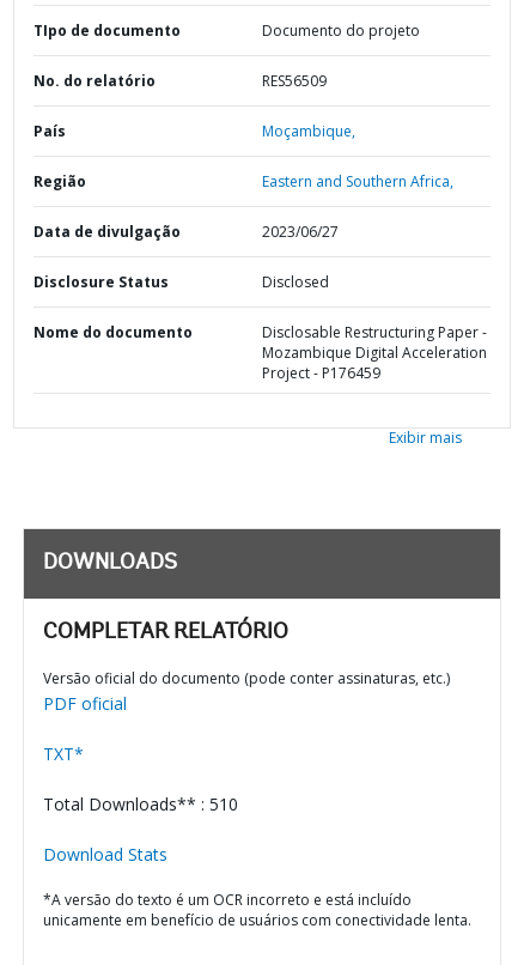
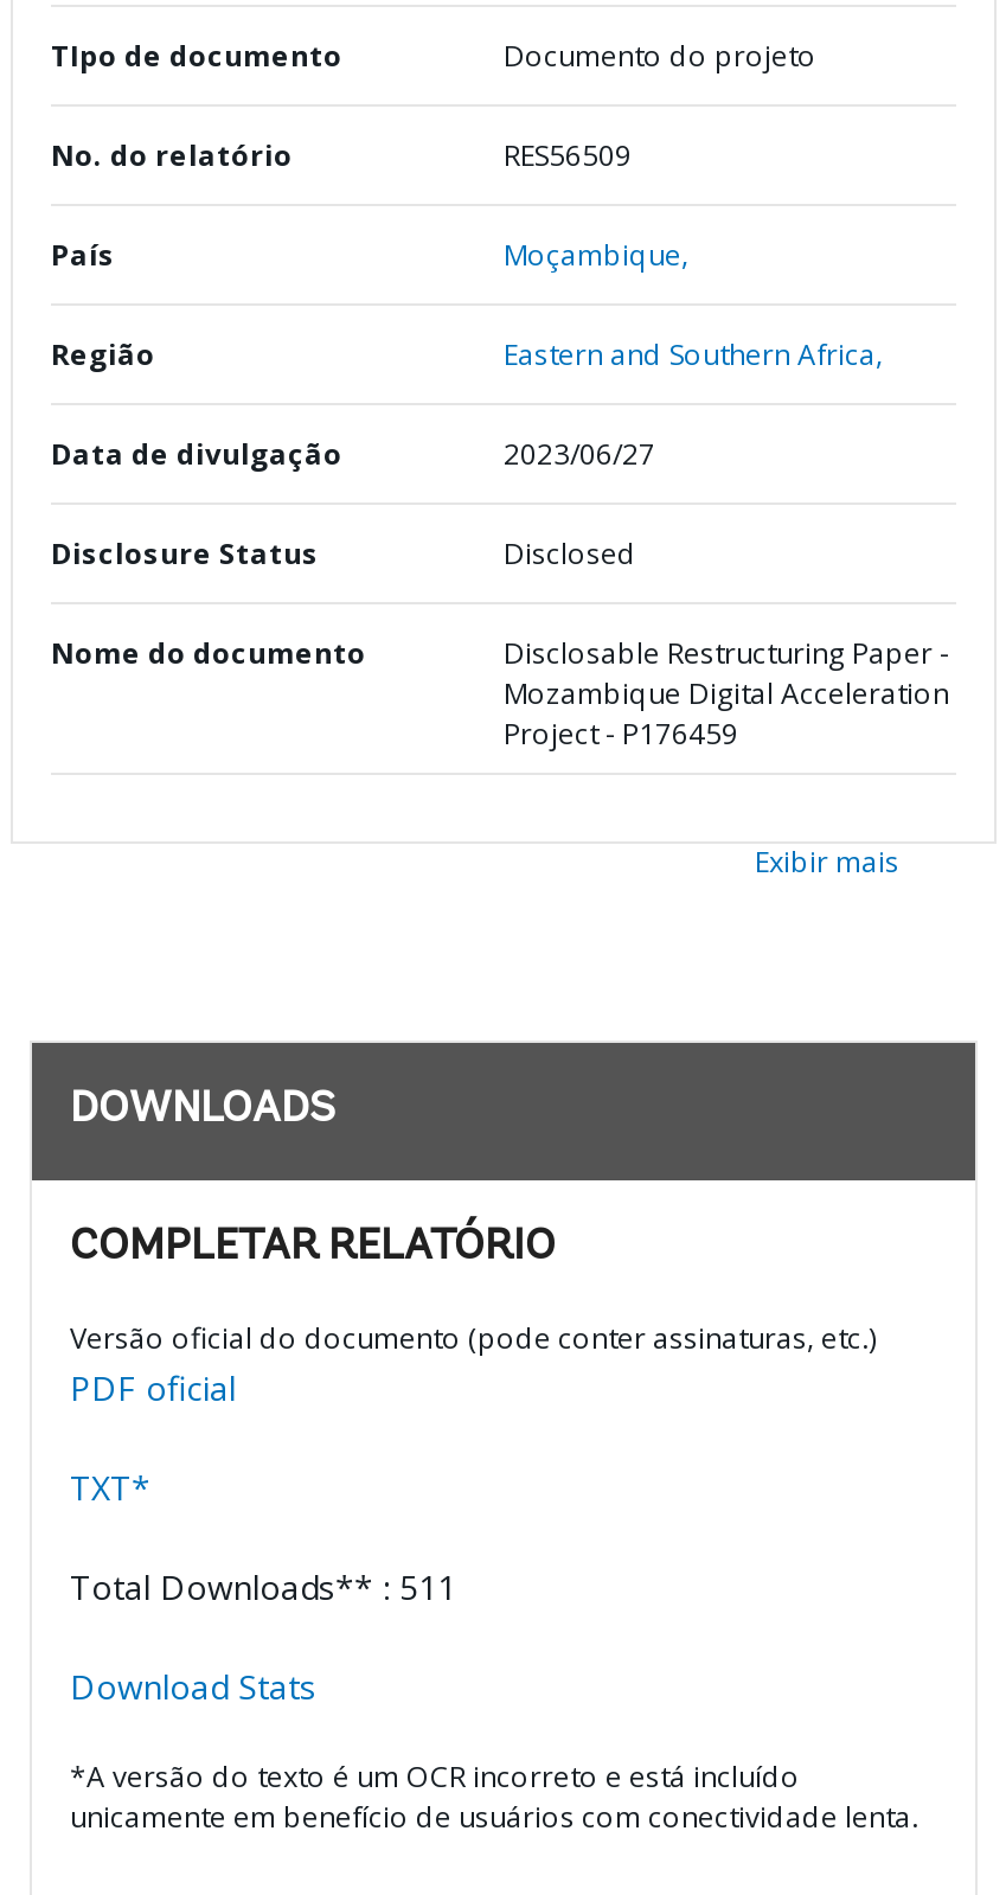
[43,793,238,815] Total Downloads** : 510 -> [70,1564,456,1609] Total Downloads** : 511

